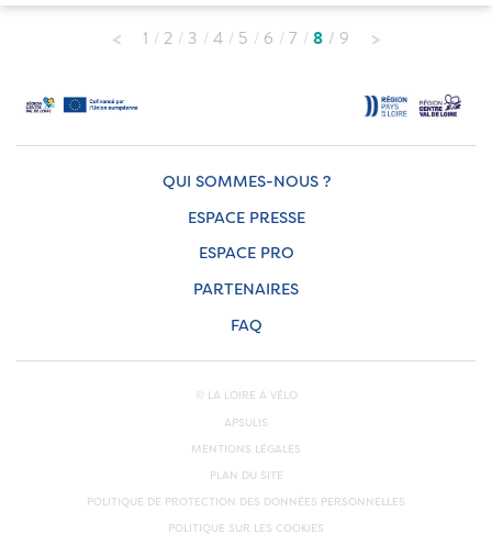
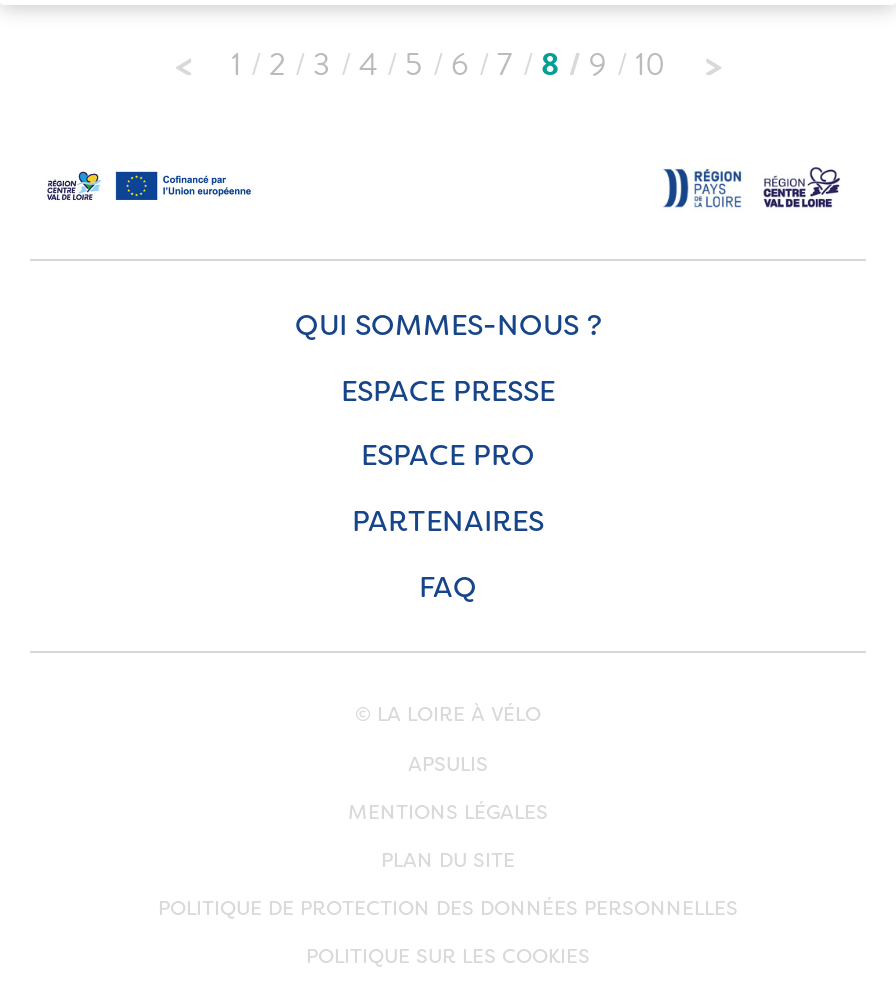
[143,25,349,52] 1 2 3 4 5 6 7 8 9 -> [231,41,665,89] 1 2 3 4 5 6 7 8 9 10

